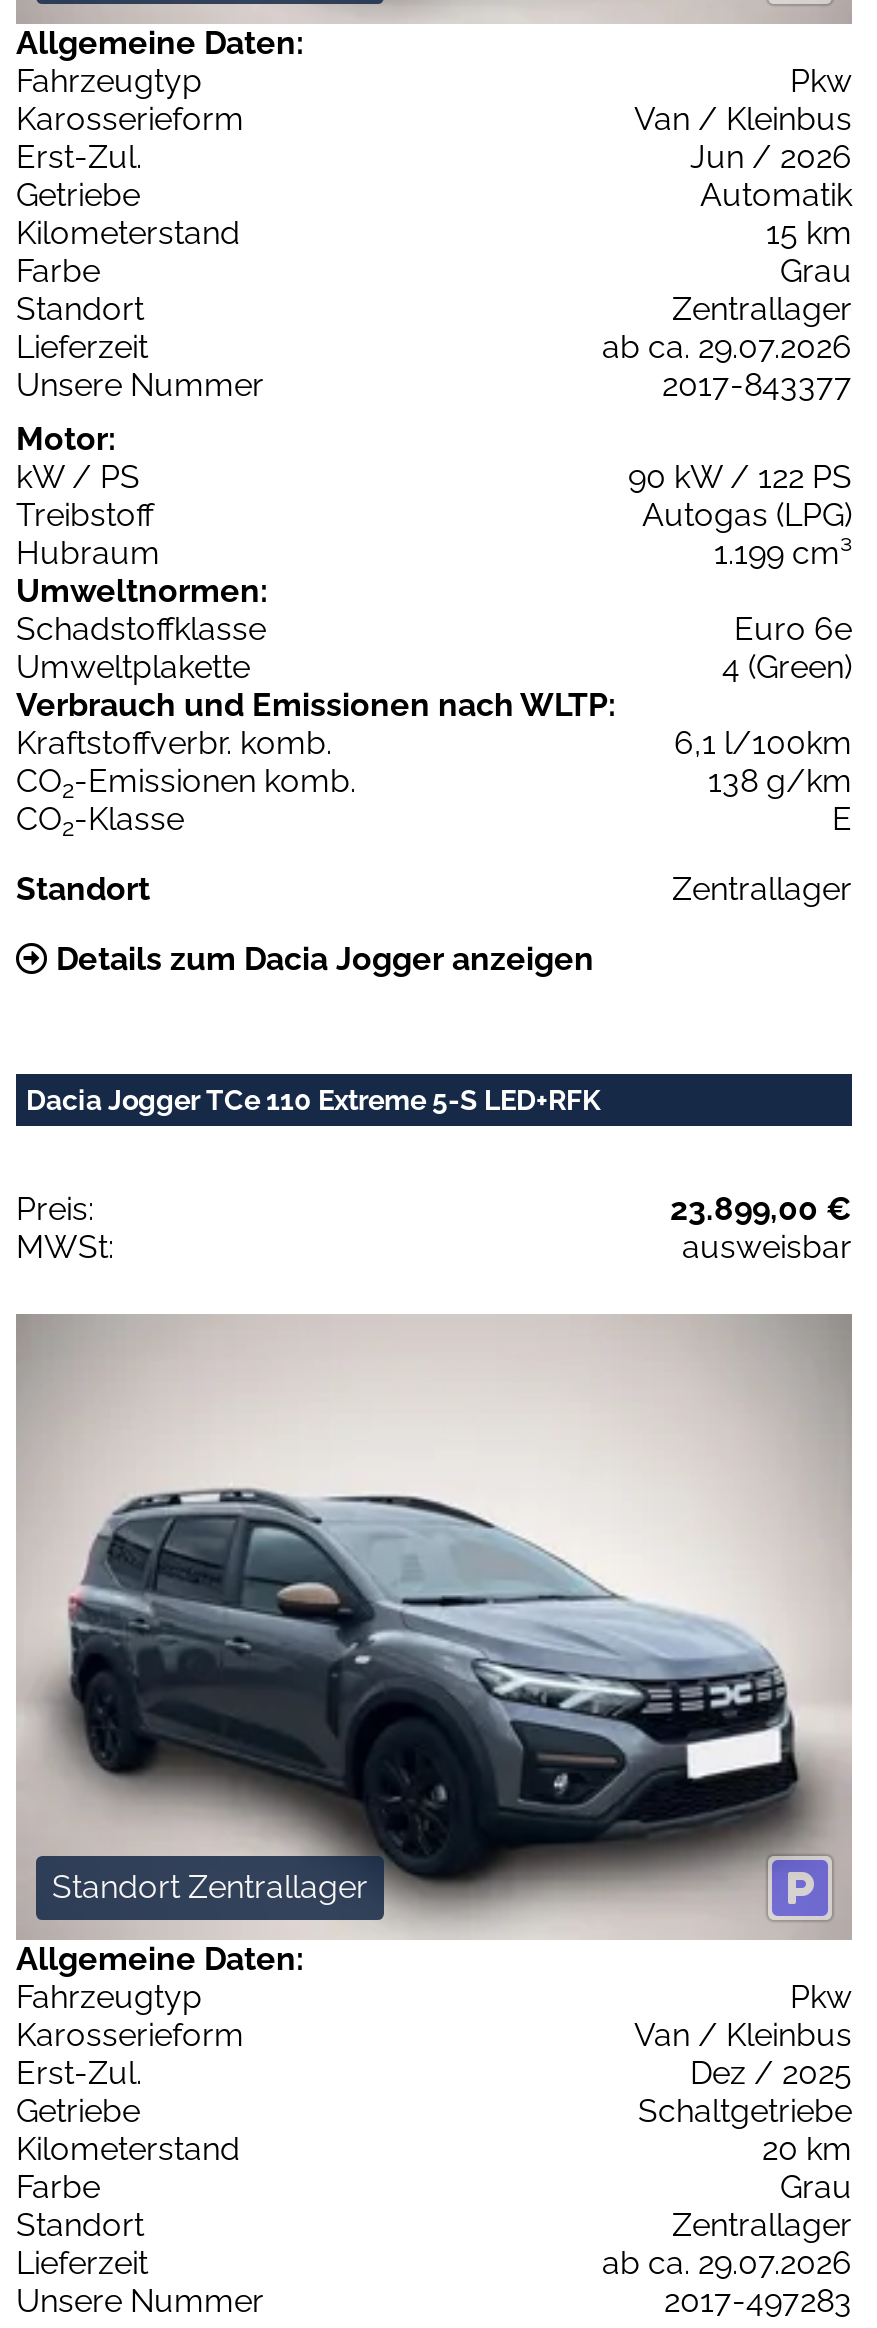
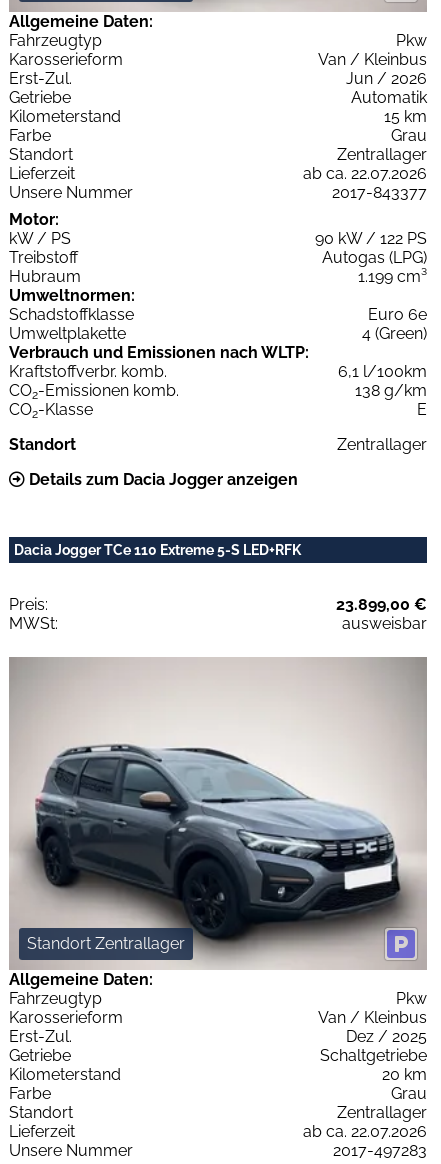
[602,327,852,365] ab ca. 29.07.2026 -> [303,164,427,183] ab ca. 22.07.2026
[602,2244,852,2282] ab ca. 29.07.2026 -> [303,1122,427,1141] ab ca. 22.07.2026

